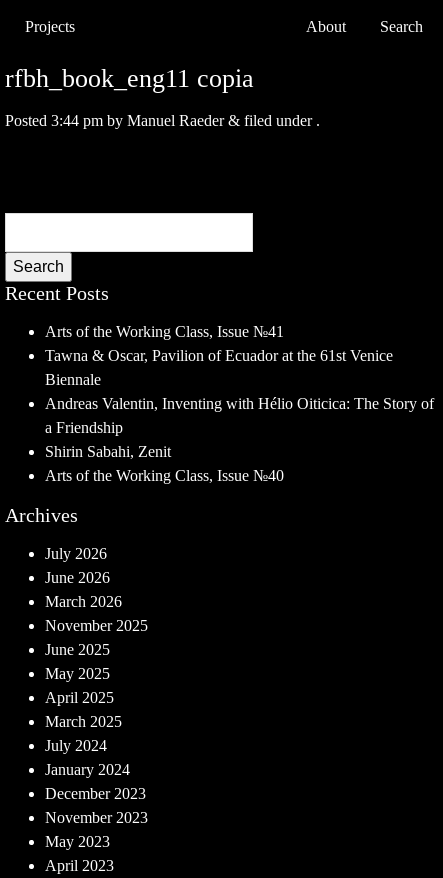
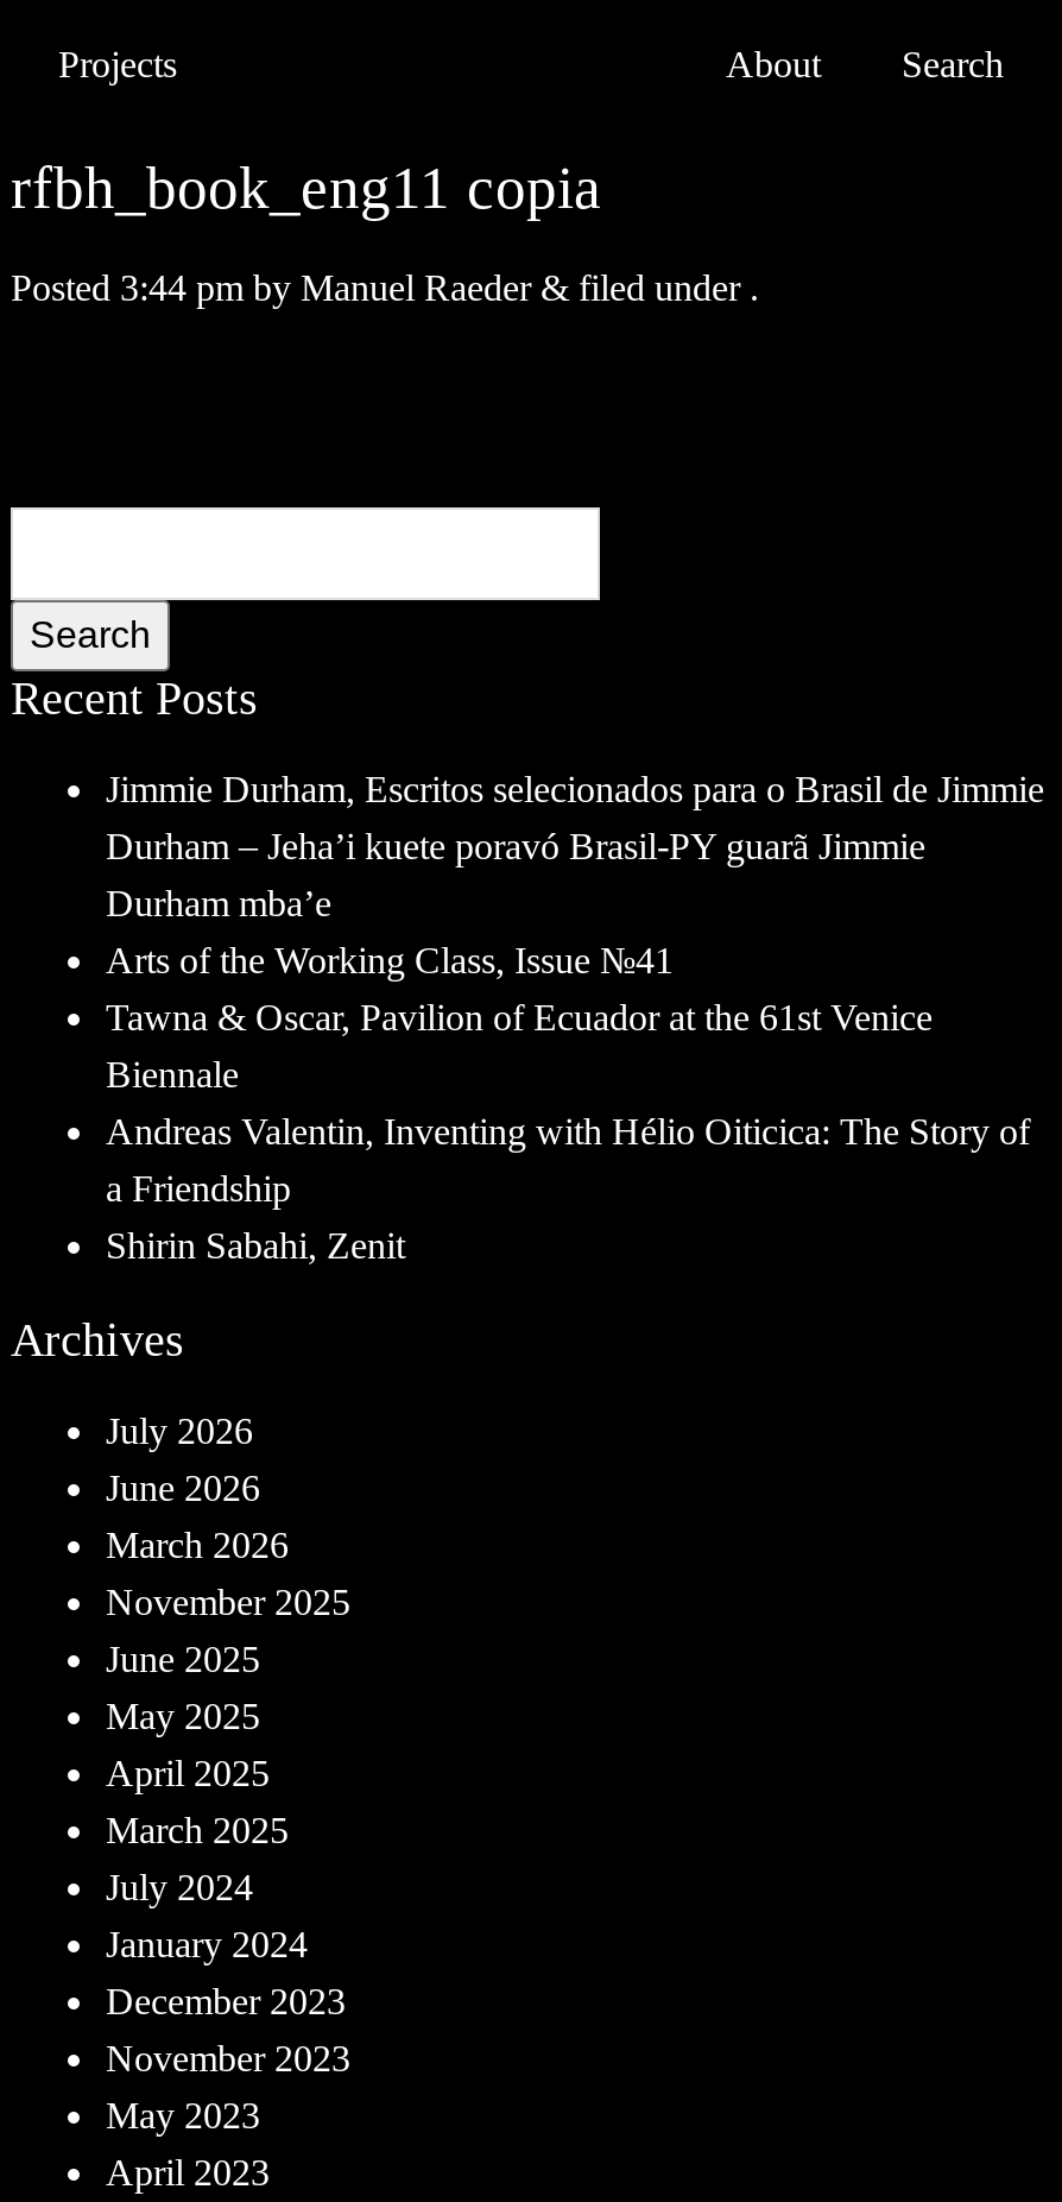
none -> [106,769,1044,923] Jimmie Durham, Escritos selecionados para o Brasil de Jimmie | Durham – Jeha’i kuete poravó Brasil-PY guarã Jimmie | Durham mba’e
moved [45,323,434,460] -> [106,940,1030,1266]: Arts of the Working Class, Issue №41 | Tawna & Oscar, Pavilion of Ecuador at the 61st Venice | Biennale | Andreas Valentin, Inventing with Hélio Oiticica: The Story of | a Friendship | Shirin Sabahi, Zenit
[45,467,284,484] Arts of the Working Class, Issue №40 -> none

